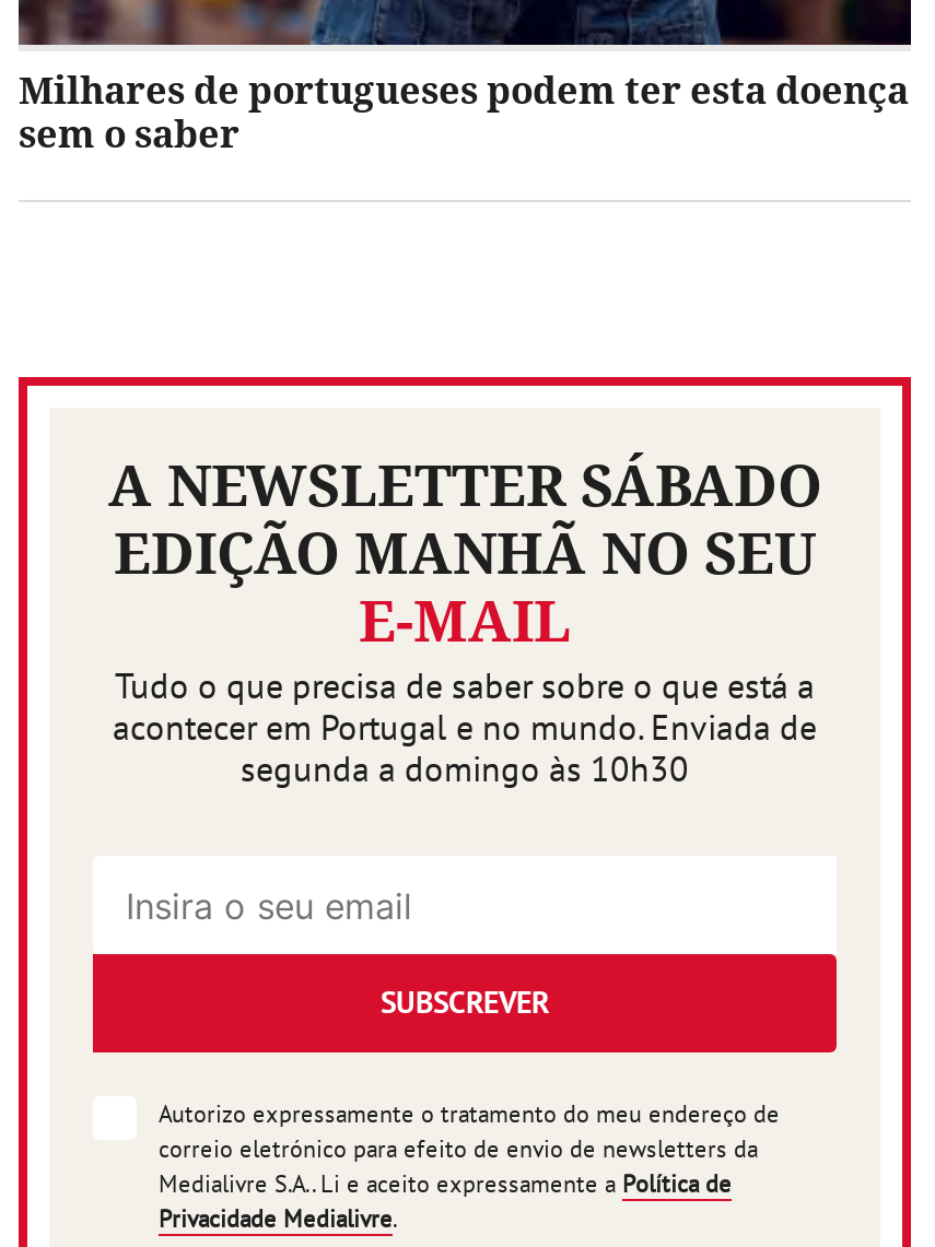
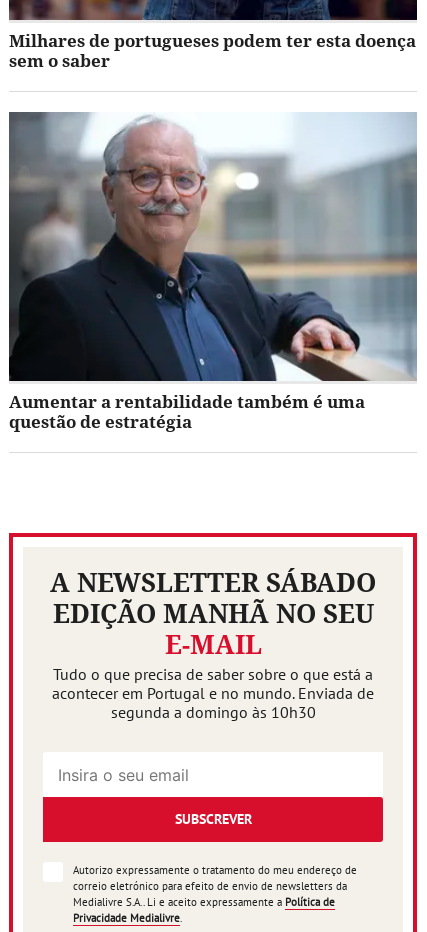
none -> [9,111,418,433] [image] | Aumentar a rentabilidade também é uma | questão de estratégia

